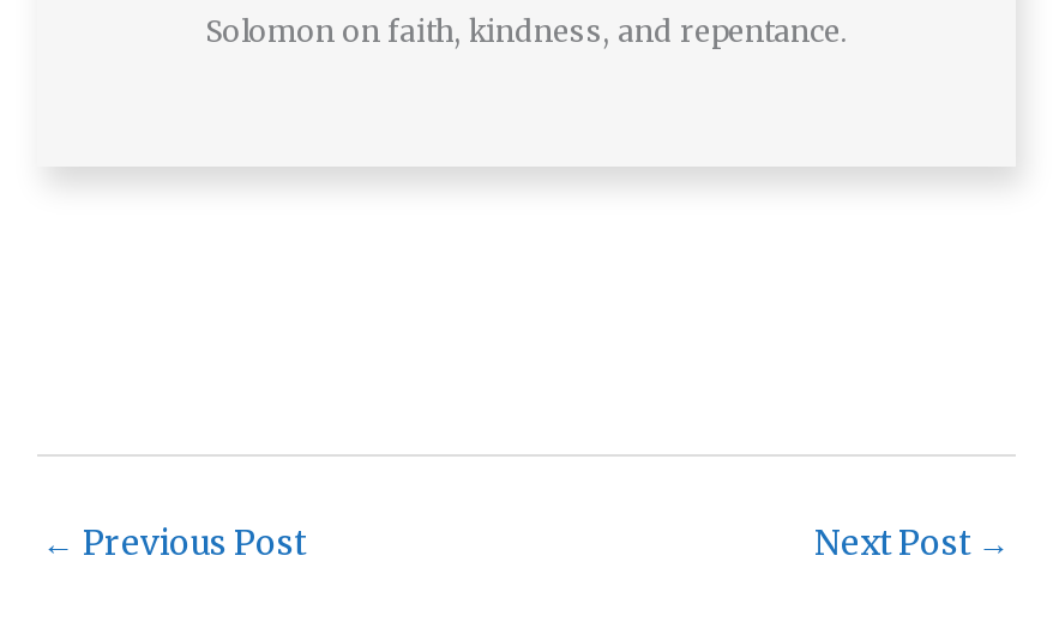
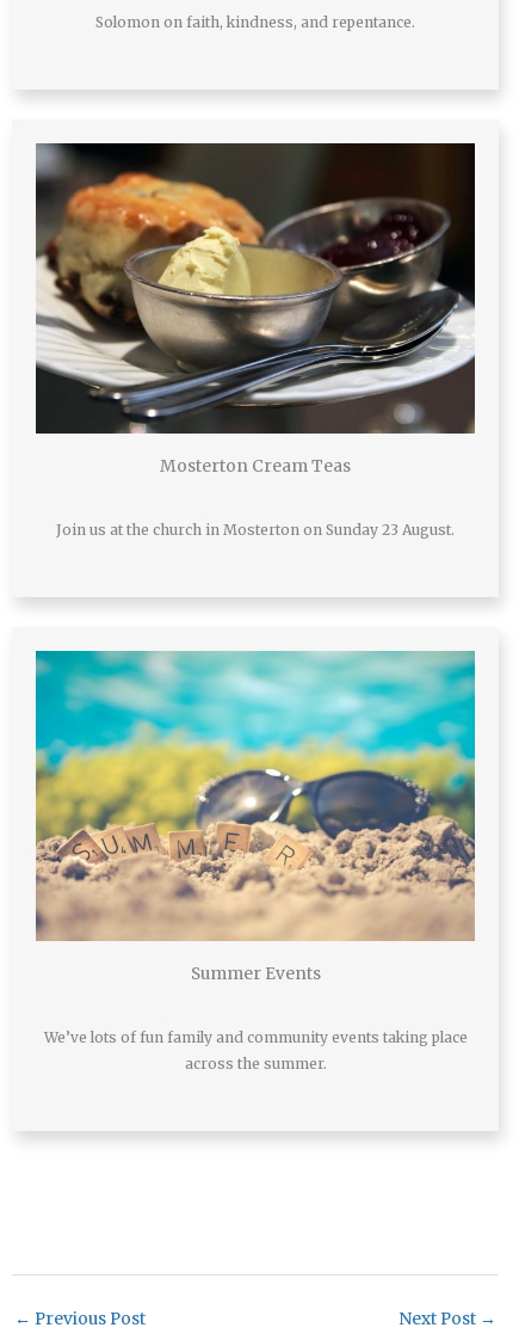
none -> [35,142,476,538] [image] | Mosterton Cream Teas | Join us at the church in Mosterton on Sunday 23 August.
none -> [35,650,476,1072] [image] | Summer Events | We’ve lots of fun family and community events taking place | across the summer.

